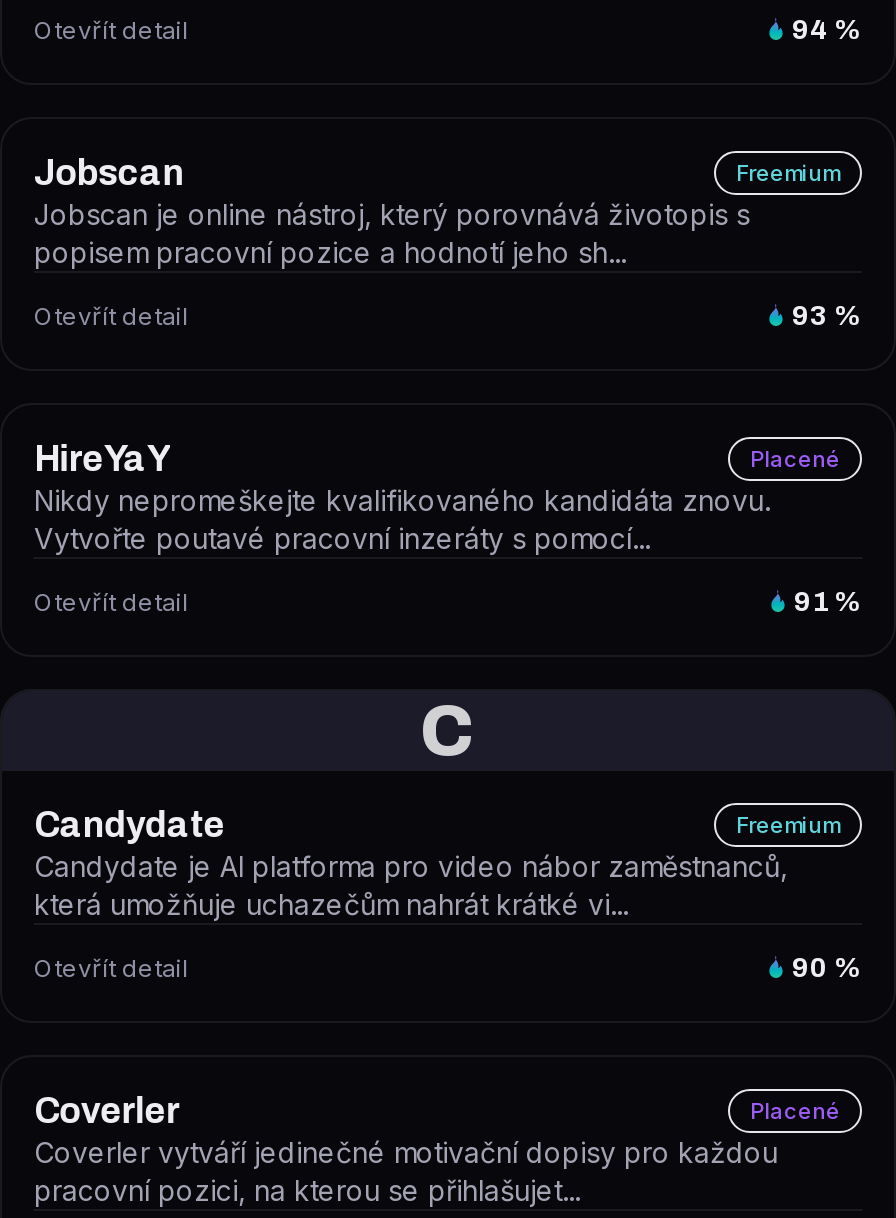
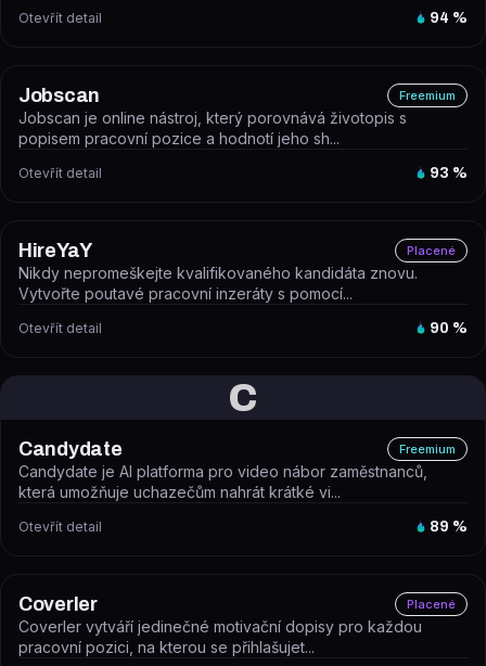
[794,587,862,617] 91% -> [430,320,468,336] 90%
[792,953,862,983] 90% -> [430,518,468,535] 89%

